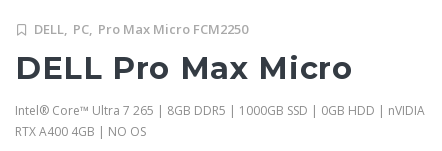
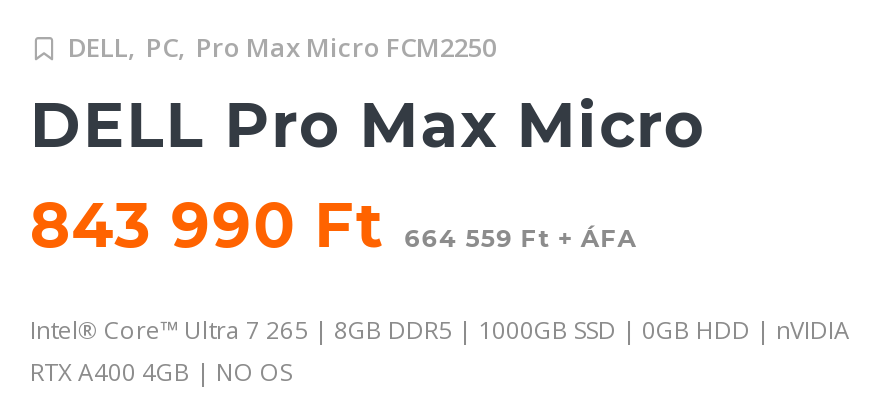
none -> [30,186,637,262] 843 990 Ft 664 559 Ft + ÁFA

